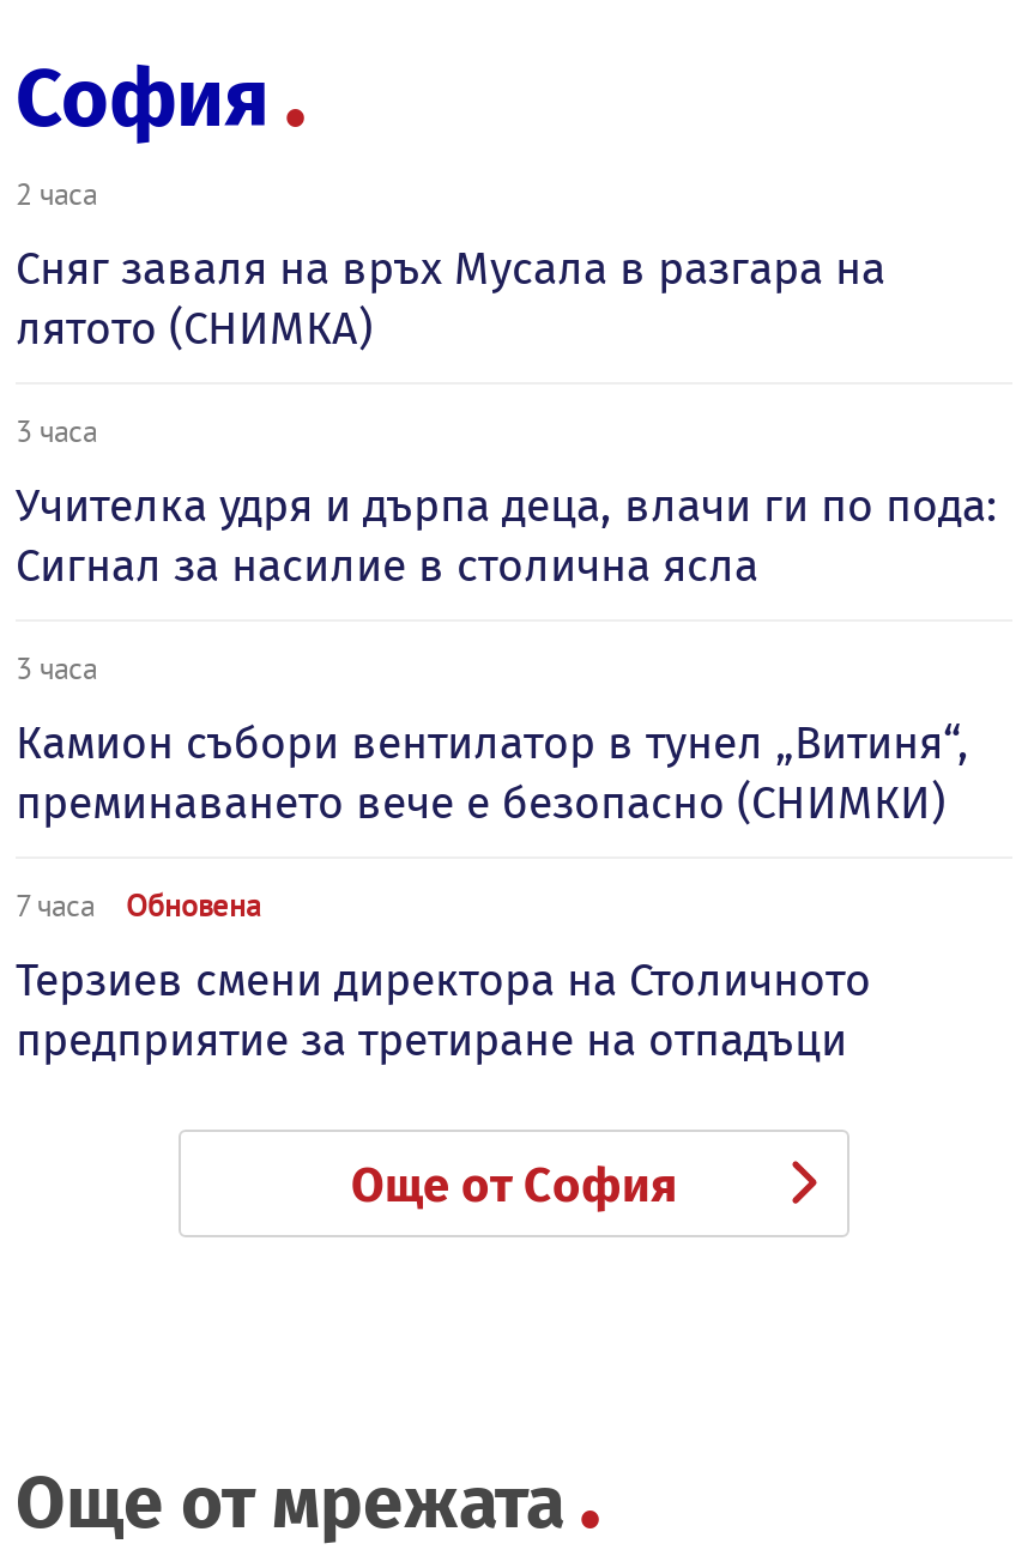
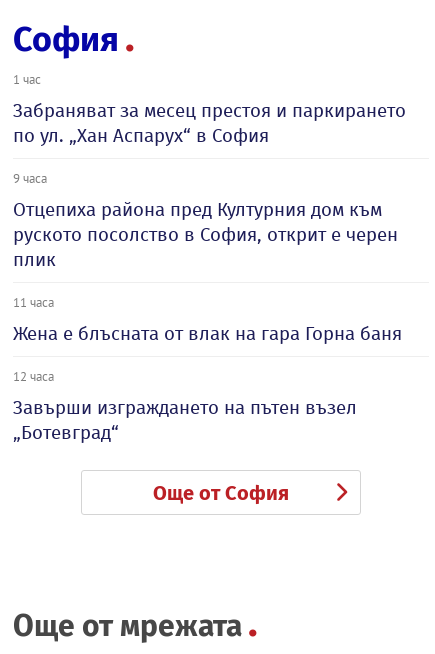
[16,174,97,212] 2 часа -> [13,71,41,87] 1 час
[16,241,885,356] Сняг заваля на връх Мусала в разгара на | лятото (СНИМКА) -> [13,99,406,147] Забраняват за месец престоя и паркирането | по ул. „Хан Аспарух“ в София
[16,411,97,449] 3 часа -> [13,170,47,186] 9 часа
[16,478,998,593] Учителка удря и дърпа деца, влачи ги по пода: | Сигнал за насилие в столична ясла -> [13,198,398,271] Отцепиха района пред Културния дом към | руското посолство в София, открит е черен | плик
[16,648,97,686] 3 часа -> [13,294,54,310] 11 часа
[16,715,969,830] Камион събори вентилатор в тунел „Витиня“, | преминаването вече е безопасно (СНИМКИ) -> [13,322,402,345] Жена е блъсната от влак на гара Горна баня
[16,885,260,924] 7 часа | Обновена -> [13,368,54,384] 12 часа
[16,952,871,1067] Терзиев смени директора на Столичното | предприятие за третиране на отпадъци -> [13,396,357,444] Завърши изграждането на пътен възел | „Ботевград“

